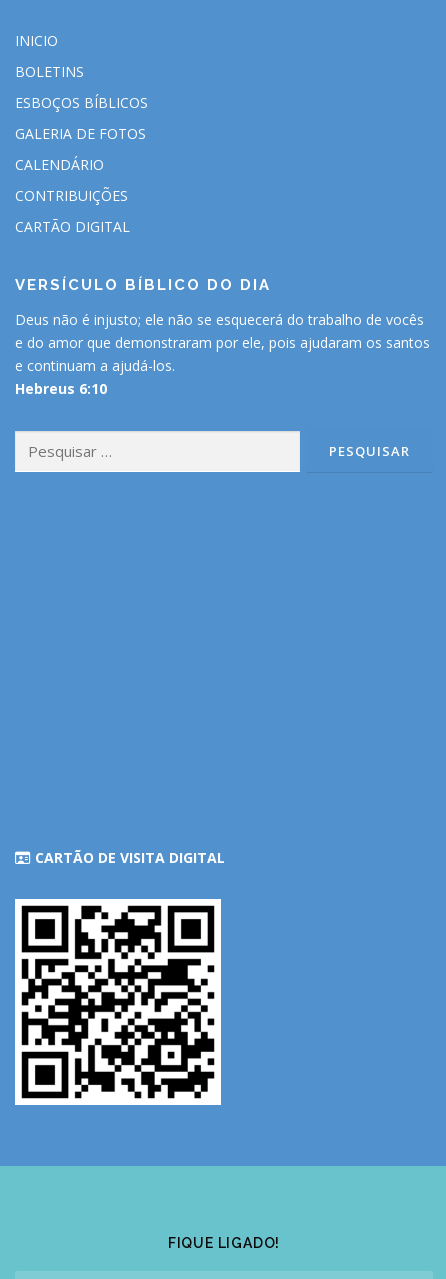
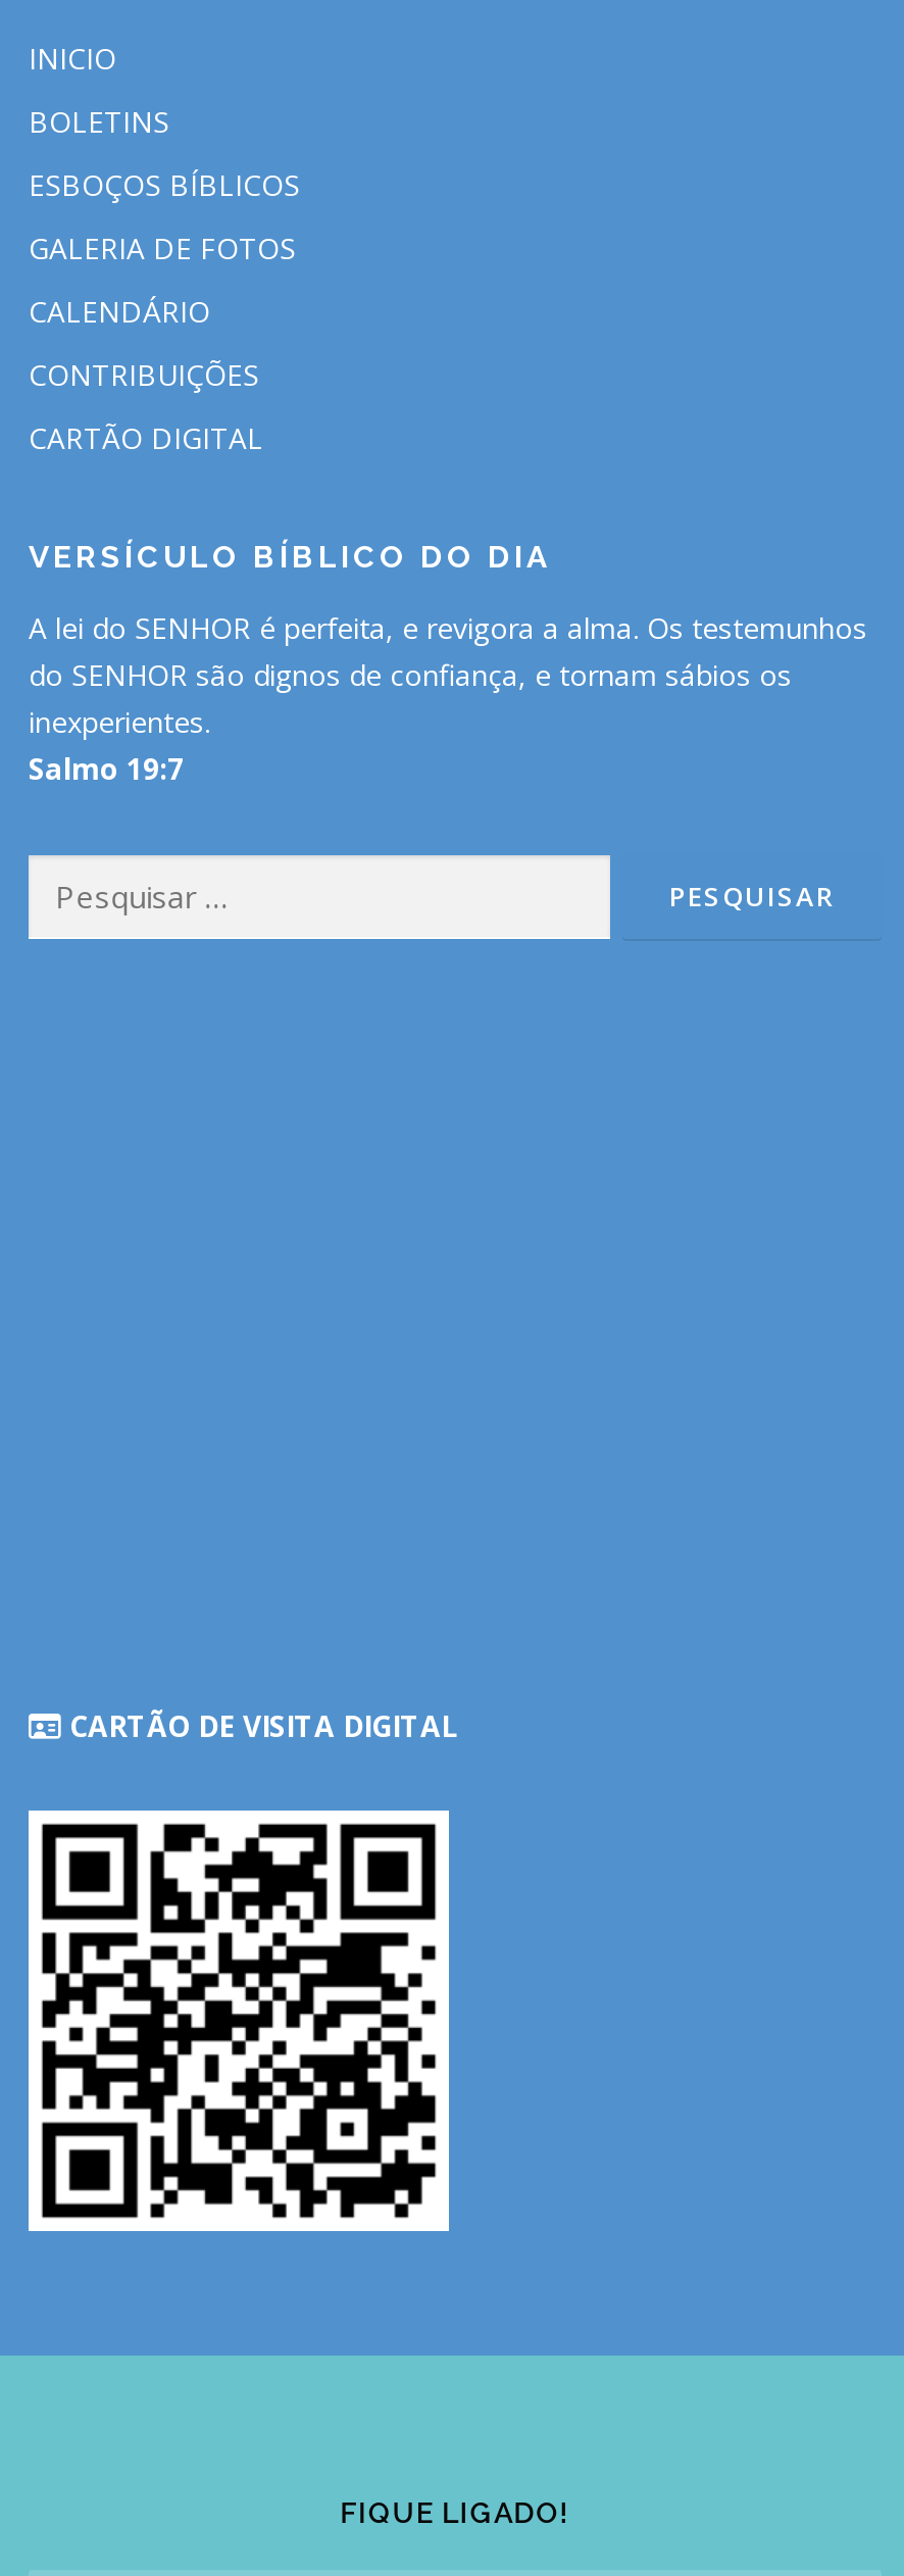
[15,310,430,398] Deus não é injusto; ele não se esquecerá do trabalho de vocês | e do amor que demonstraram por ele, pois ajudaram os santos | e continuam a ajudá-los. | Hebreus 6:10 -> [29,608,867,787] A lei do SENHOR é perfeita, e revigora a alma. Os testemunhos | do SENHOR são dignos de confiança, e tornam sábios os | inexperientes. | Salmo 19:7

